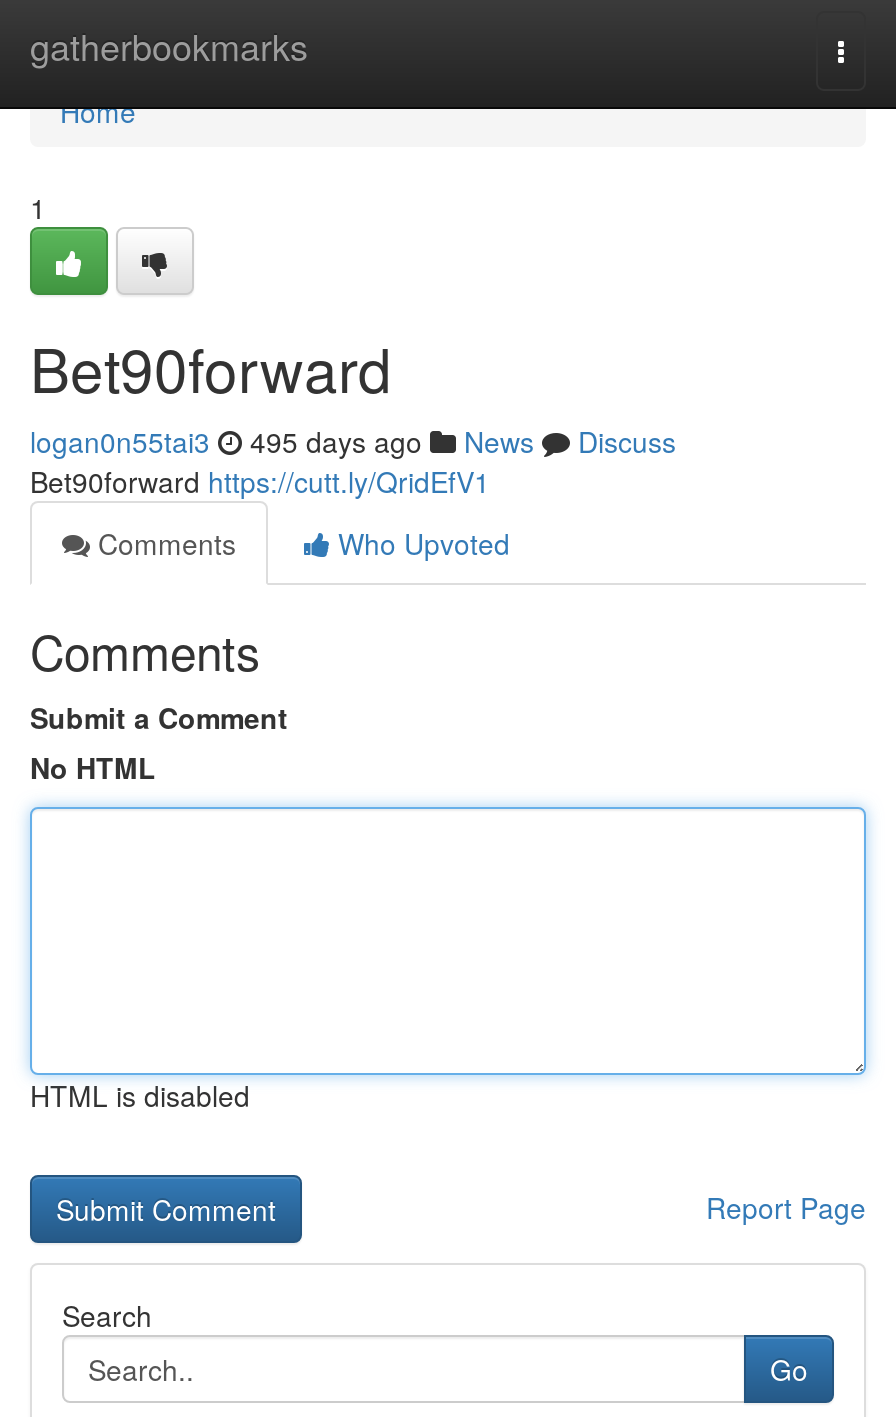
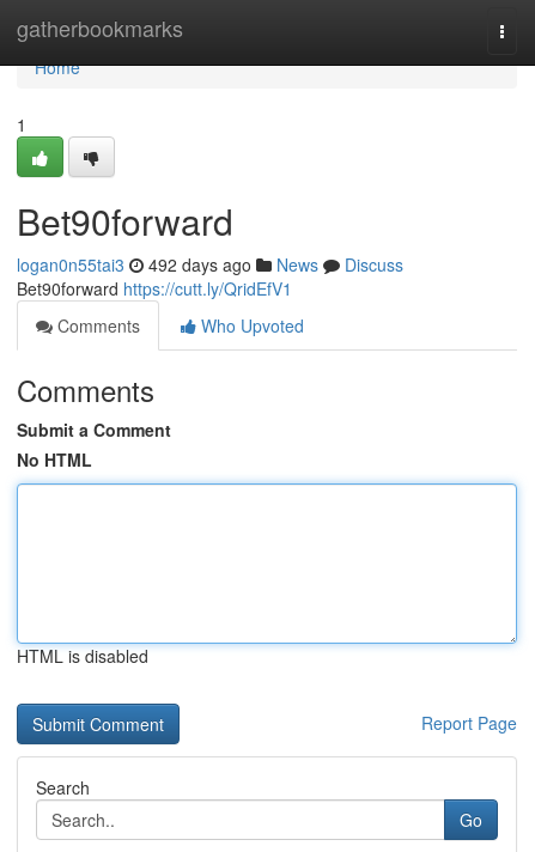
[30,421,676,461] logan0n55tai3 495 days ago News Discuss -> [17,252,403,276] logan0n55tai3 492 days ago News Discuss

